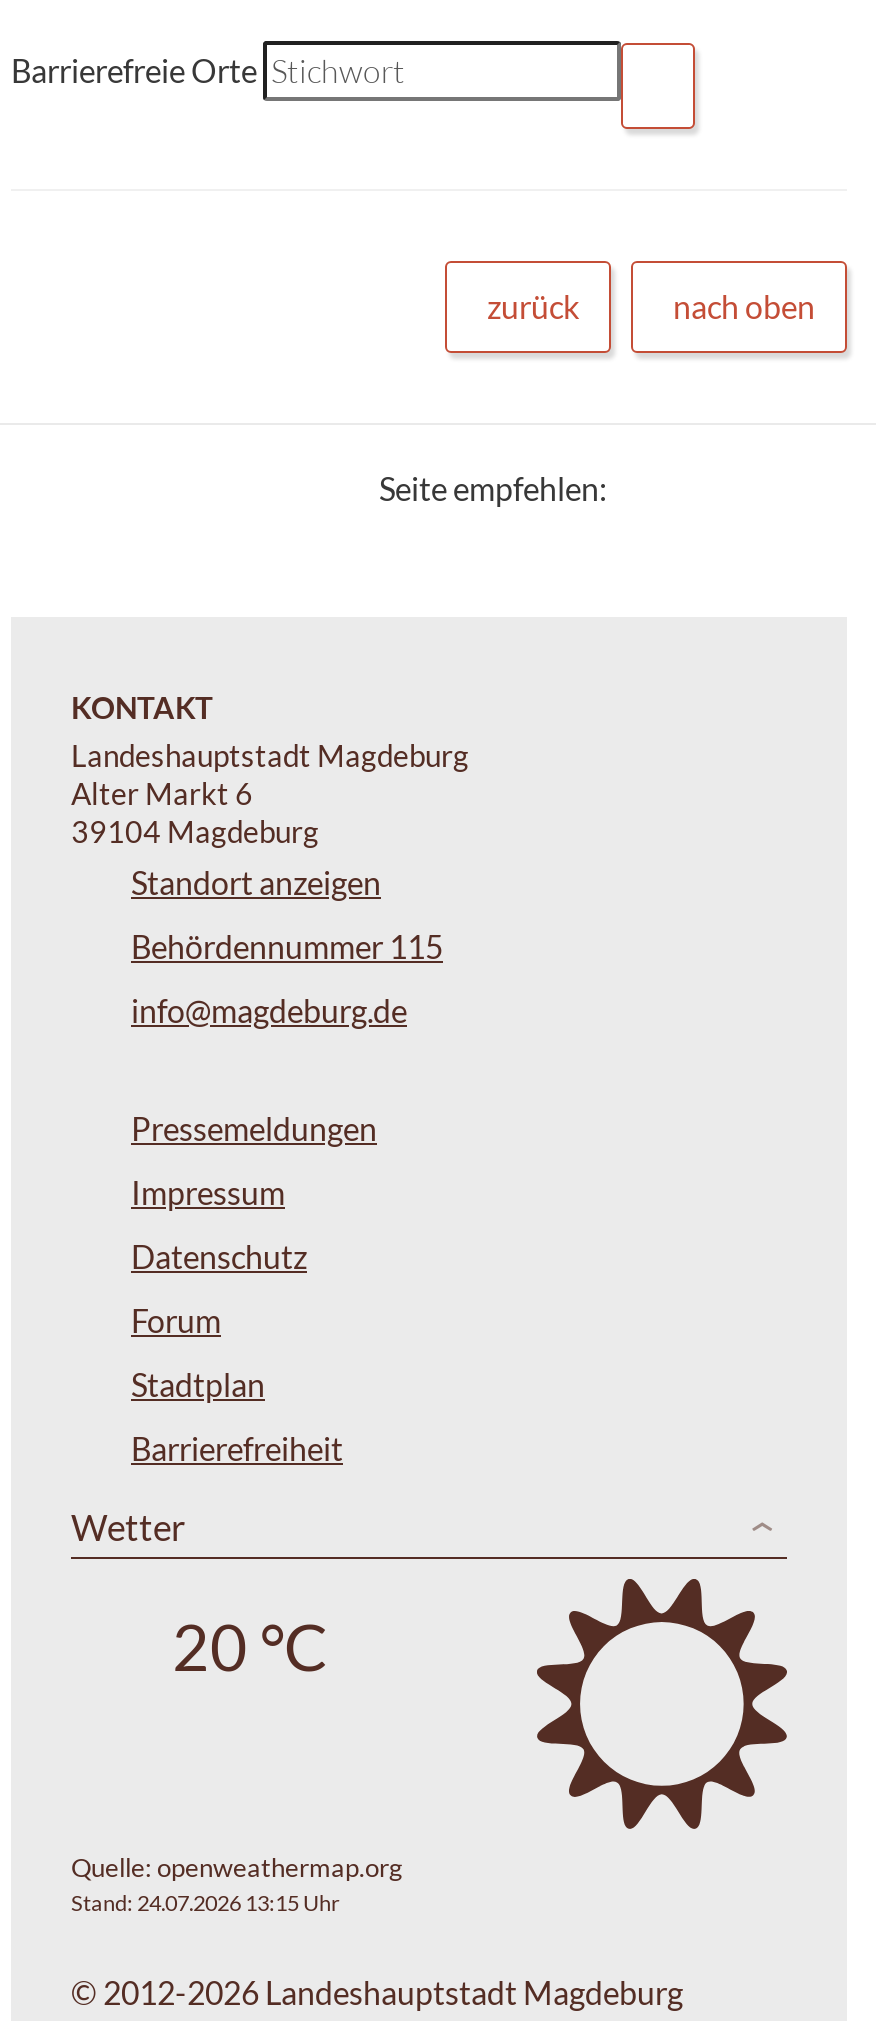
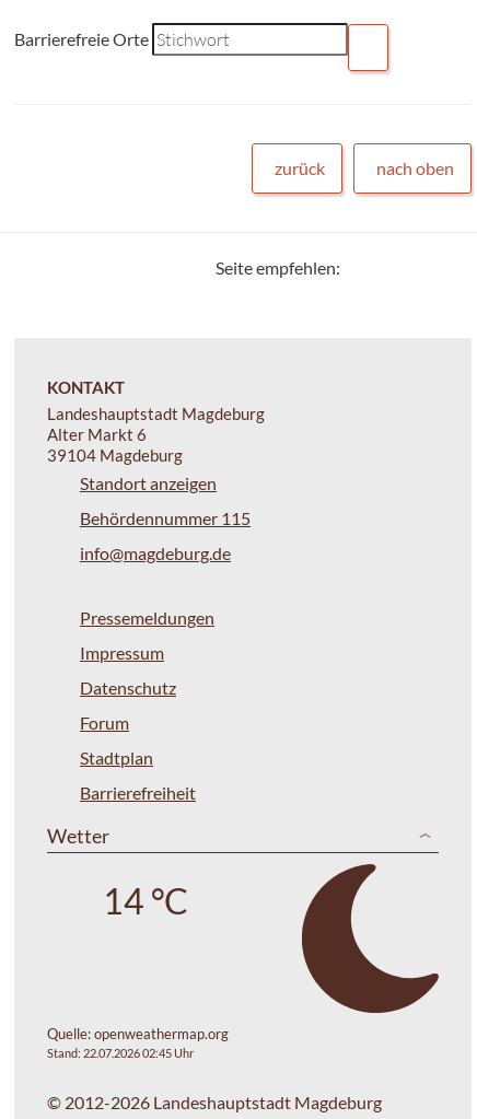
[537,1577,789,1831] [image] -> [301,864,440,1014] [image]
[172,1606,328,1684] 20 °C -> [102,879,188,922] 14 °C
[71,1889,339,1915] Stand: 24.07.2026 13:15 Uhr -> [47,1045,194,1059] Stand: 22.07.2026 02:45 Uhr

